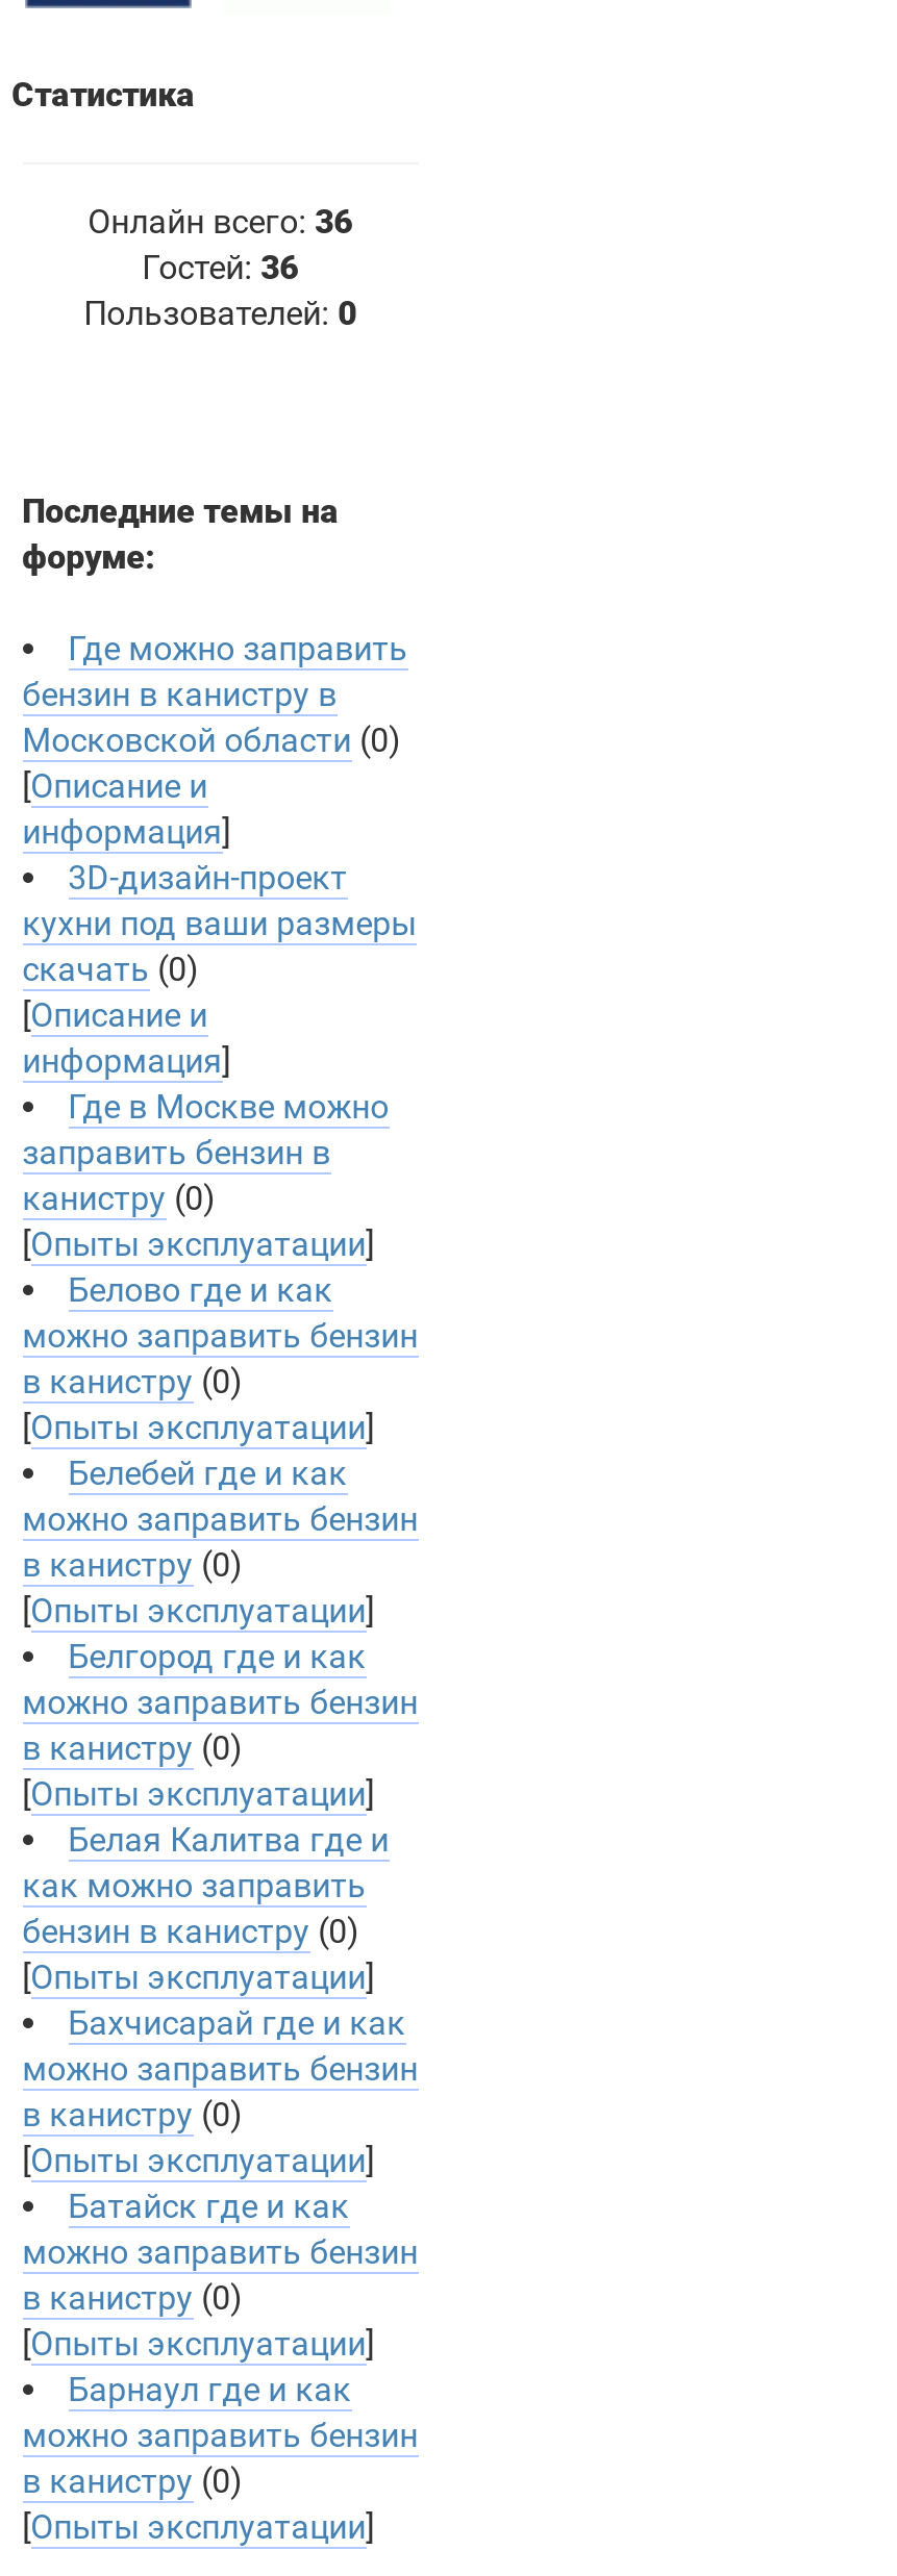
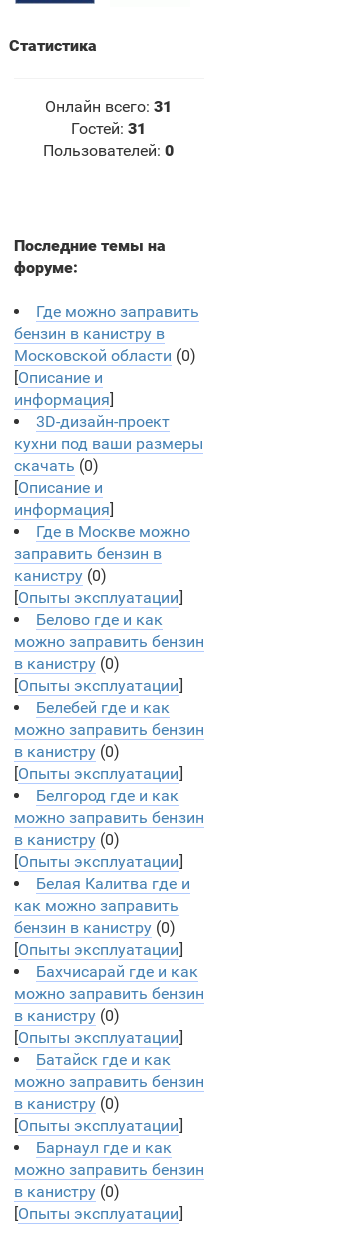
[88,202,353,241] Онлайн всего: 36 -> [45,97,172,116] Онлайн всего: 31
[142,248,298,287] Гостей: 36 -> [71,119,146,138] Гостей: 31

